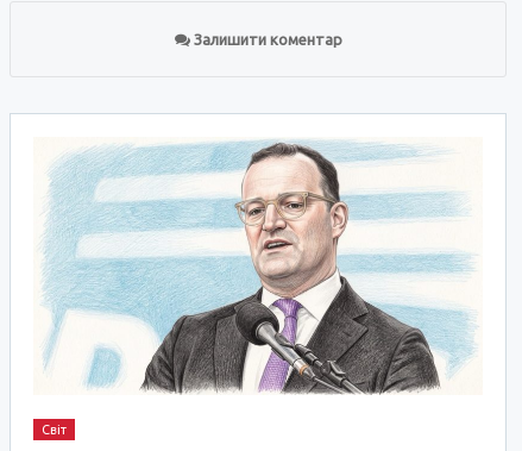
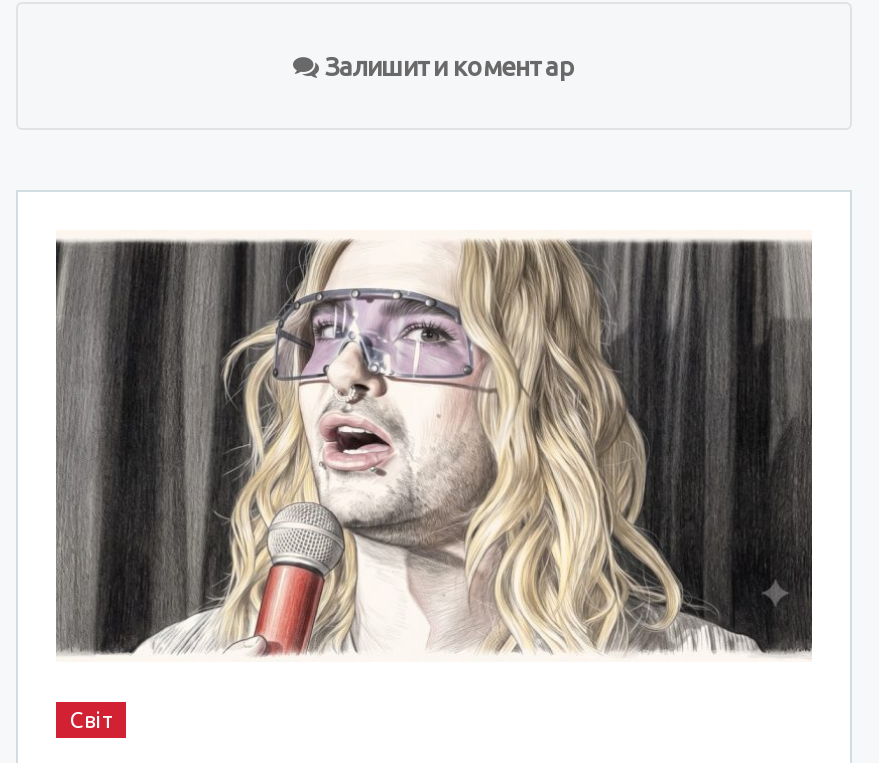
[33,139,483,395] [image] -> [54,235,814,661] [image]

